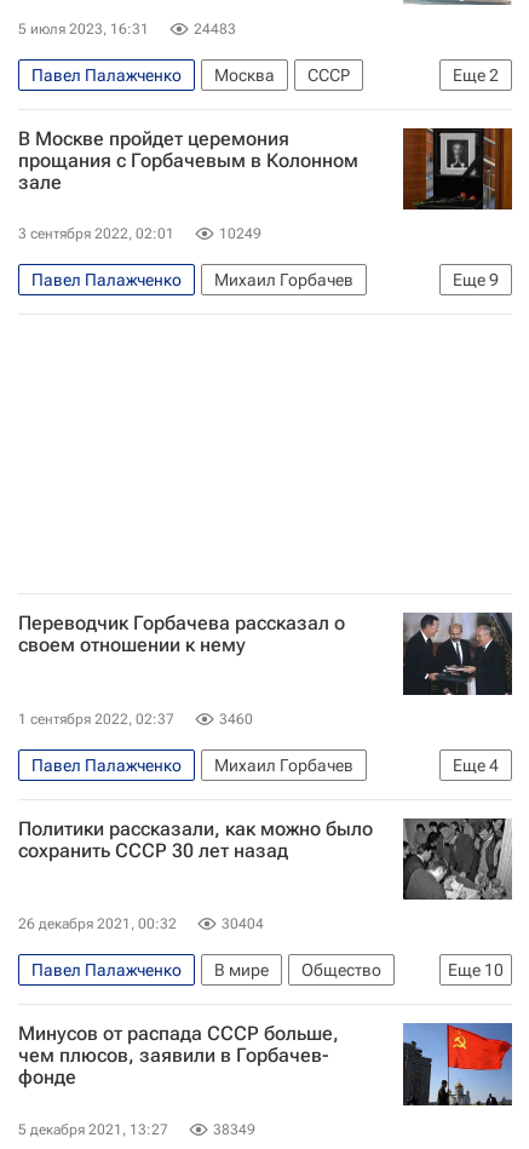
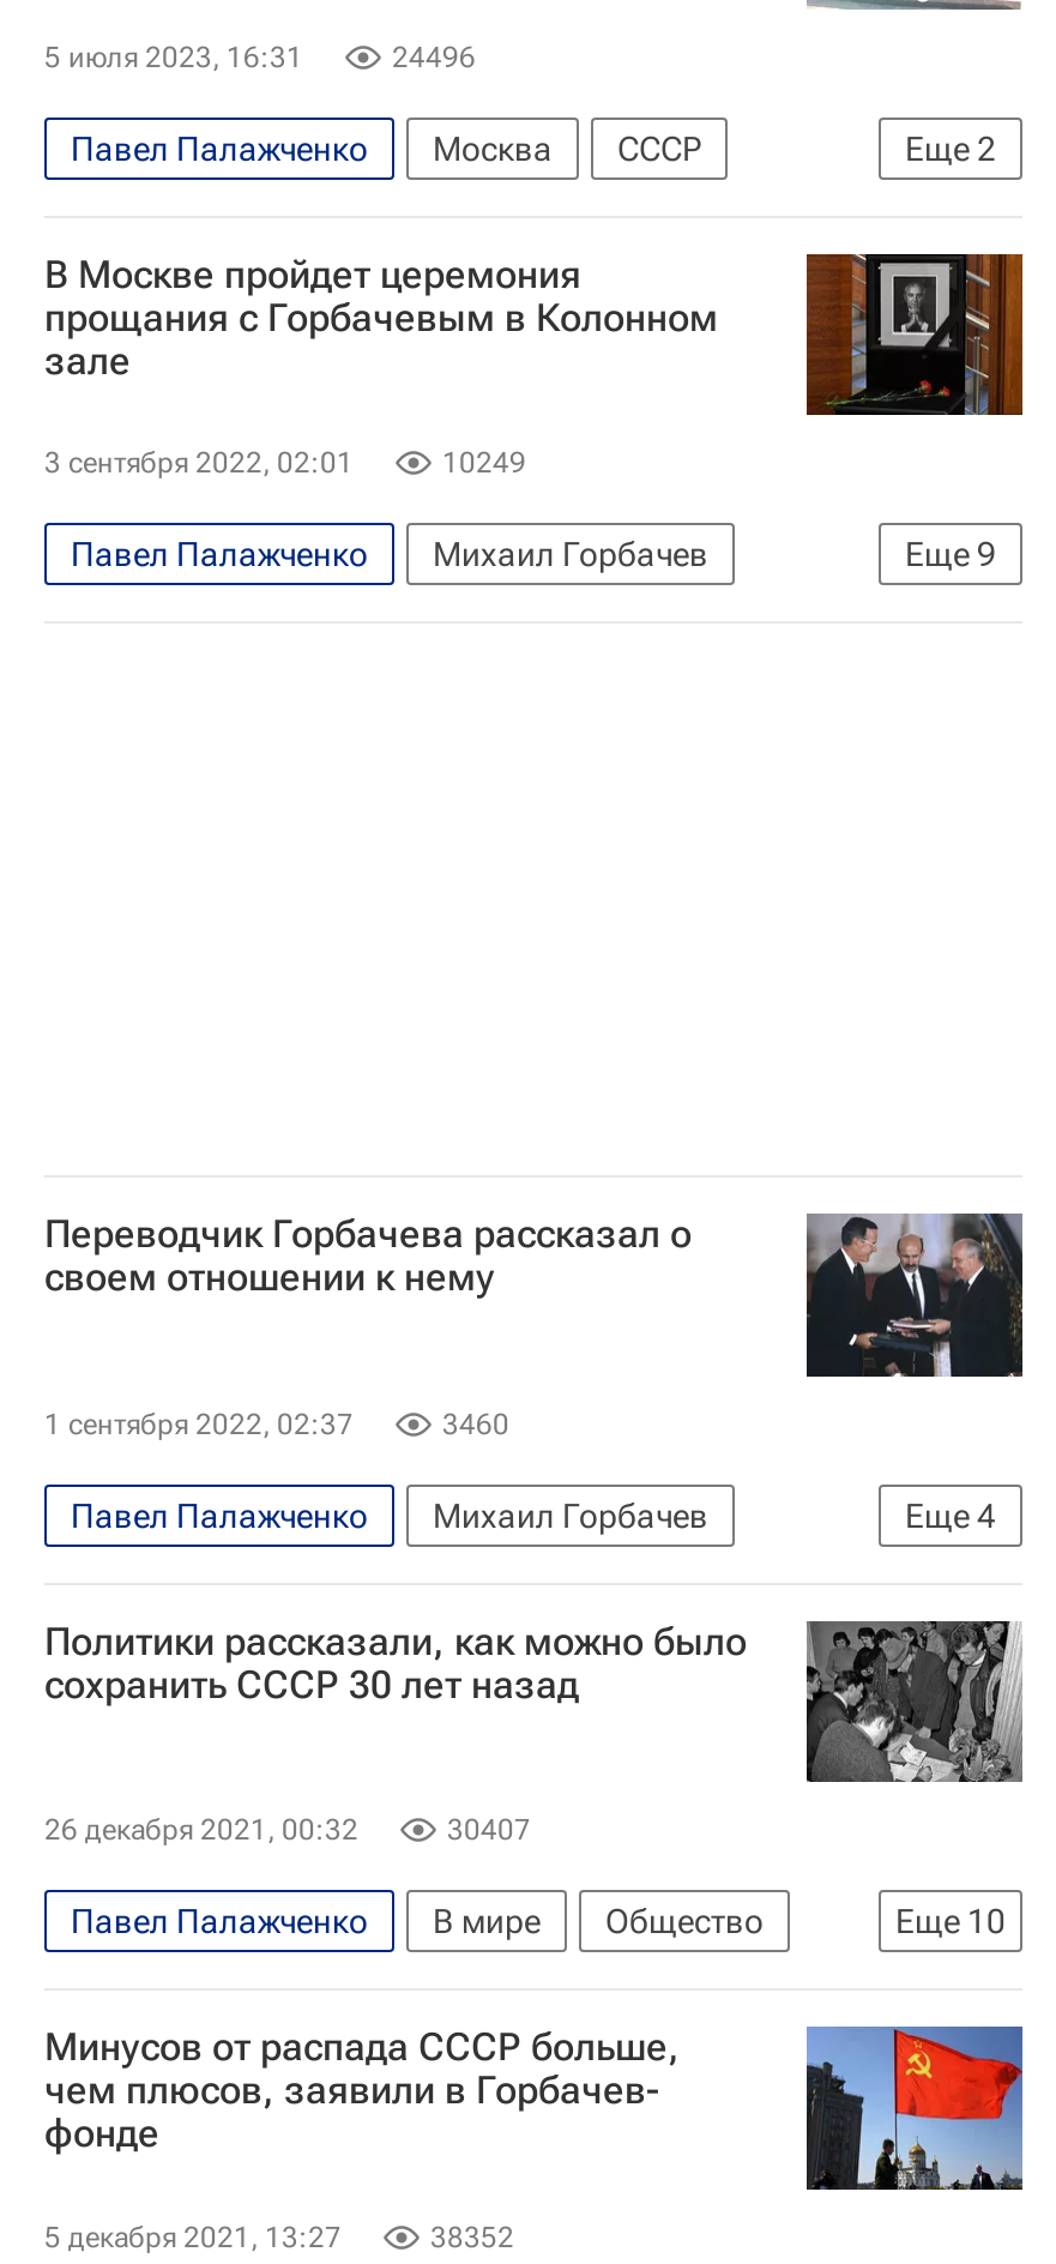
[194,20,236,37] 24483 -> [392,40,476,73] 24496
[222,915,264,932] 30404 -> [447,1813,531,1847] 30407
[213,1121,255,1137] 38349 -> [430,2220,514,2253] 38352

